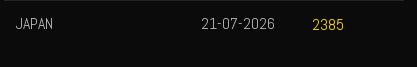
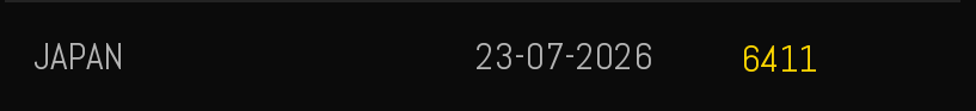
[201,14,275,34] 21-07-2026 -> [475,34,652,82] 23-07-2026
[312,15,344,35] 2385 -> [741,36,817,83] 6411

